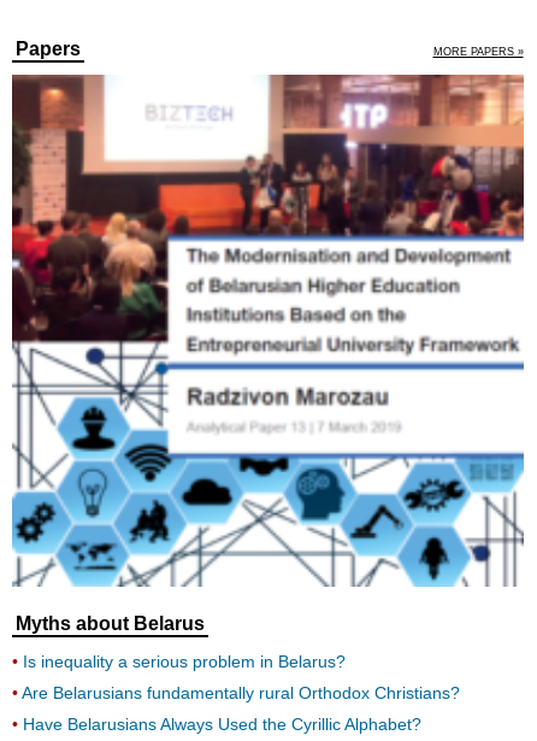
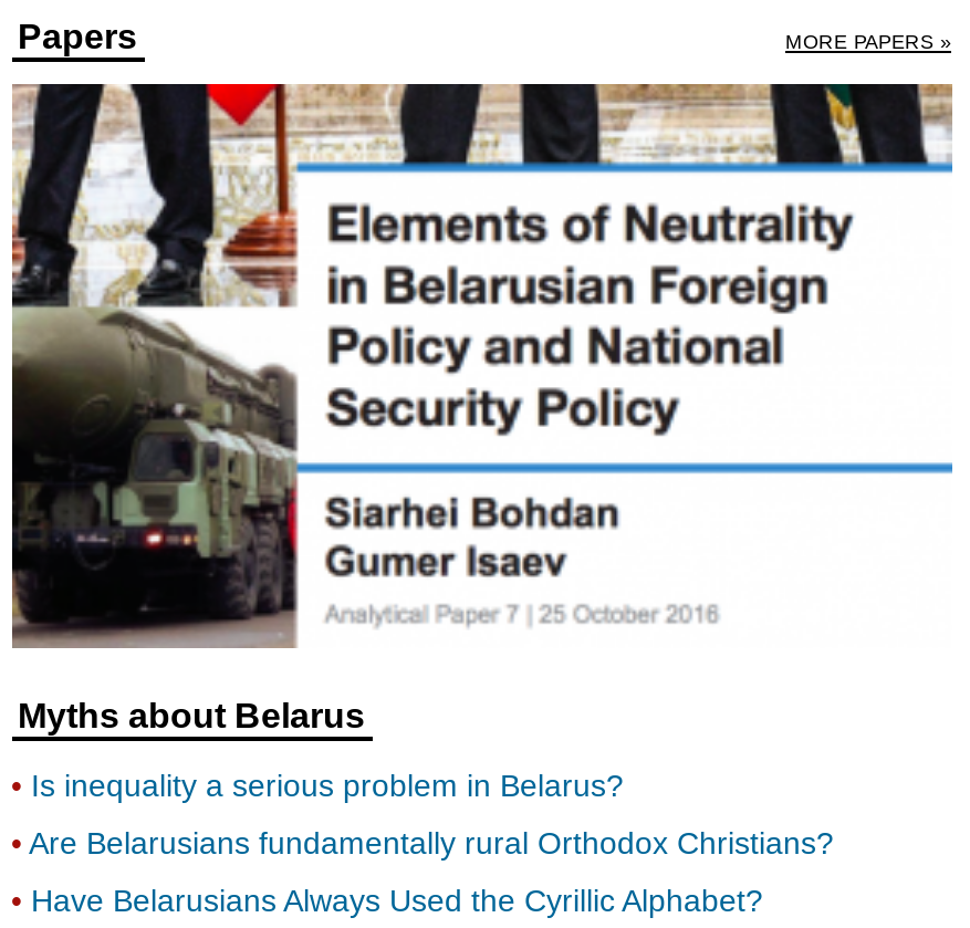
[11,73,525,588] [image] -> [10,82,955,650] [image]

